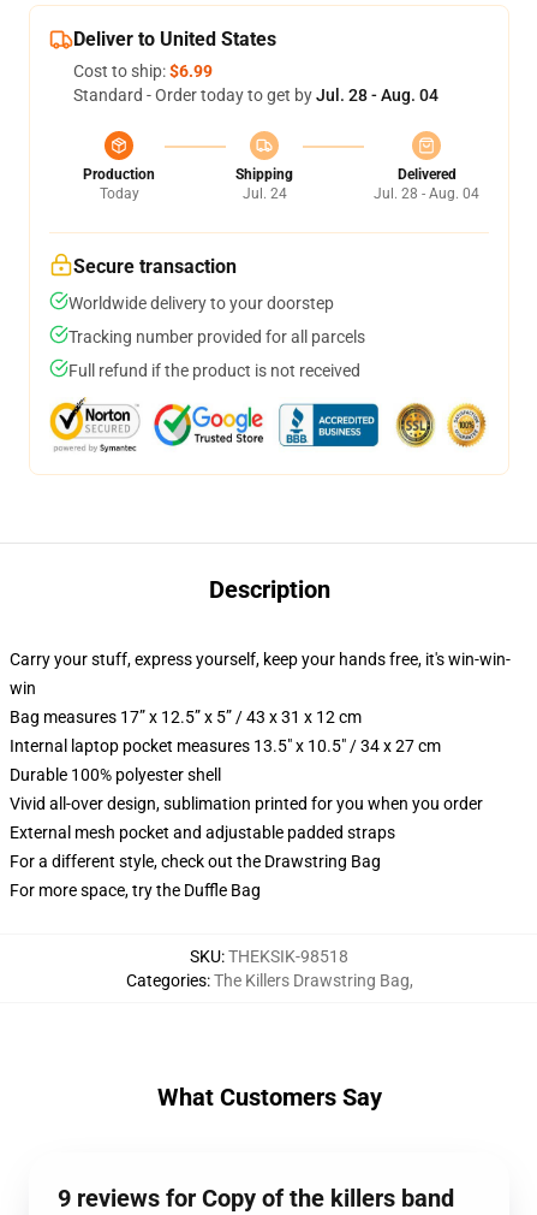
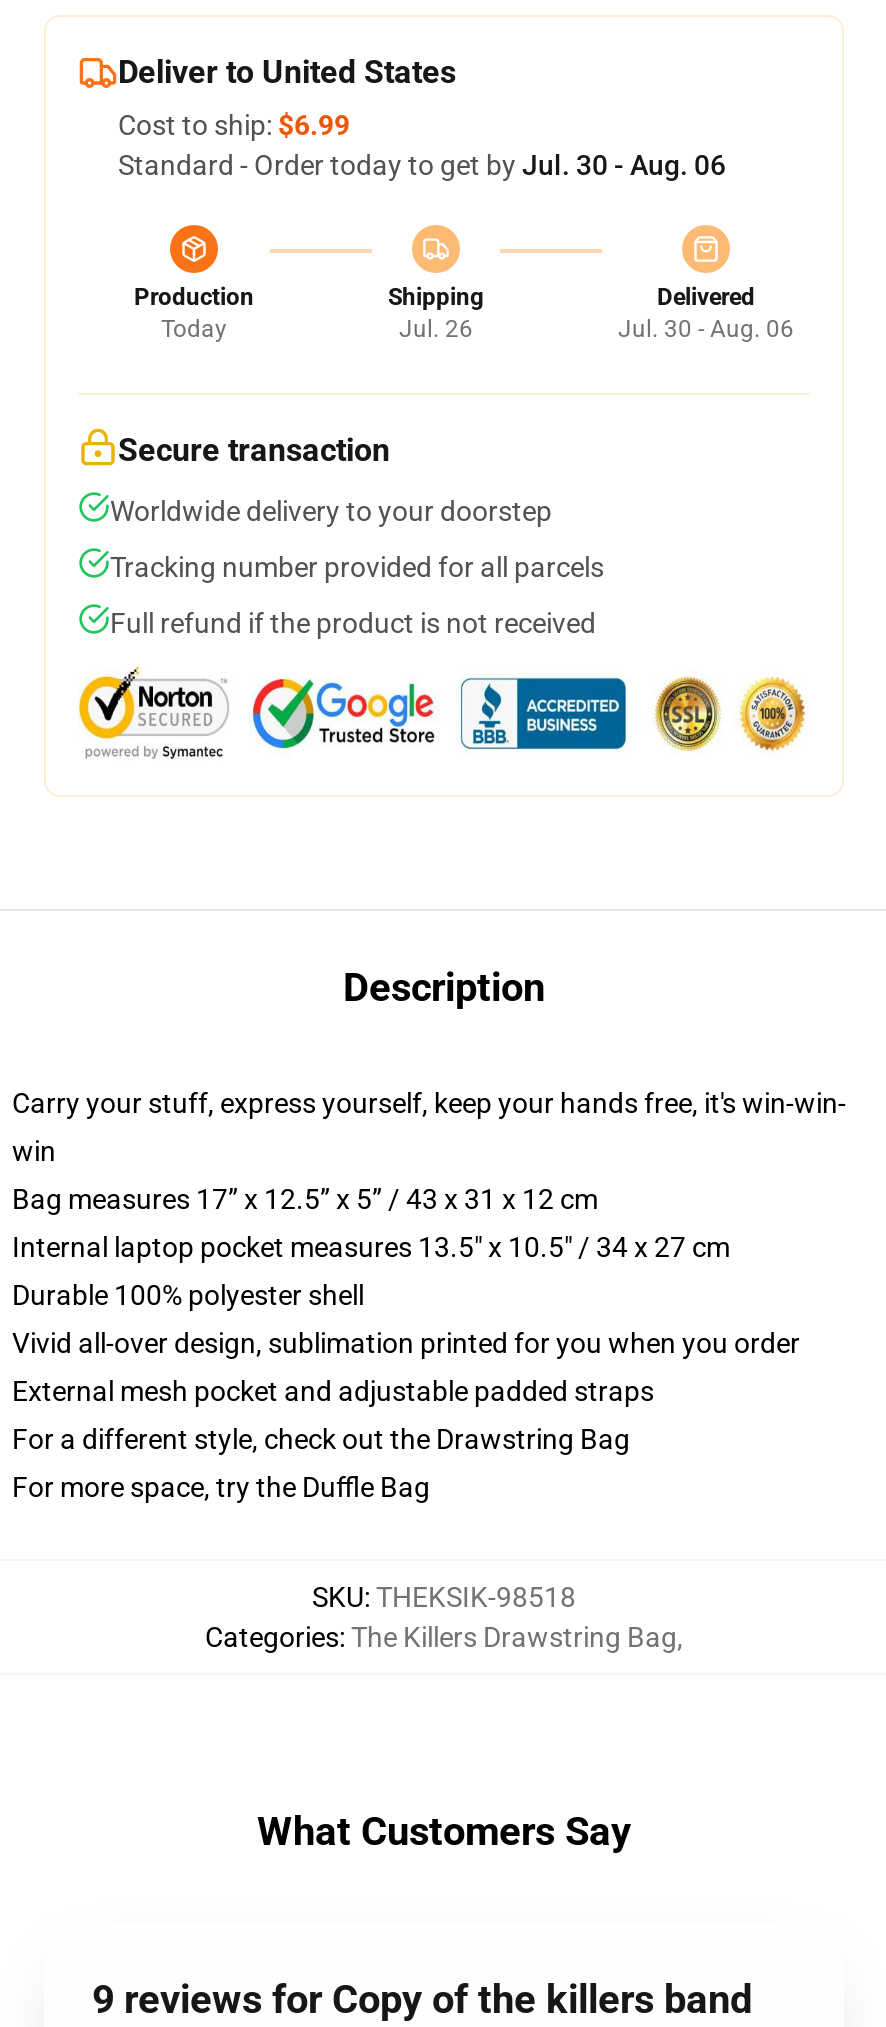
[73,85,438,105] Standard - Order today to get by Jul. 28 - Aug. 04 -> [118,149,726,181] Standard - Order today to get by Jul. 30 - Aug. 06
[242,185,287,202] Jul. 24 -> [399,315,473,343] Jul. 26
[374,185,479,202] Jul. 28 - Aug. 04 -> [618,315,794,343] Jul. 30 - Aug. 06

